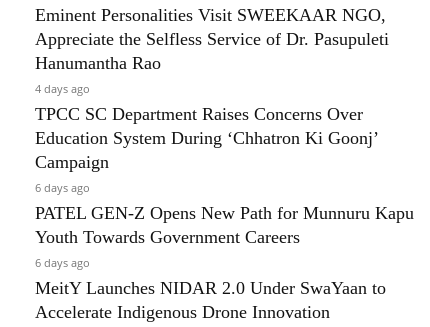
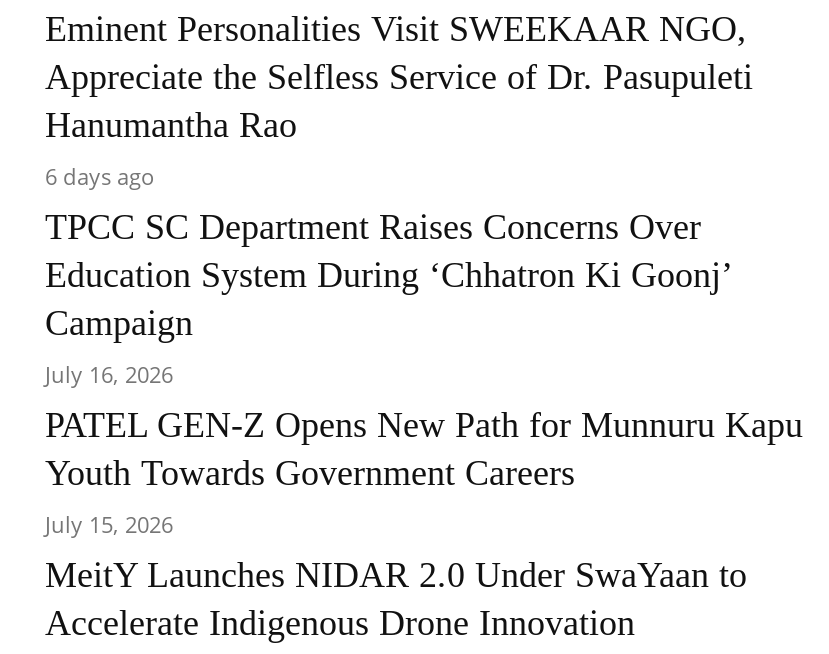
[35,81,90,96] 4 days ago -> [45,161,155,191] 6 days ago
[35,180,90,195] 6 days ago -> [45,359,173,389] July 16, 2026
[35,255,90,270] 6 days ago -> [45,509,173,539] July 15, 2026

